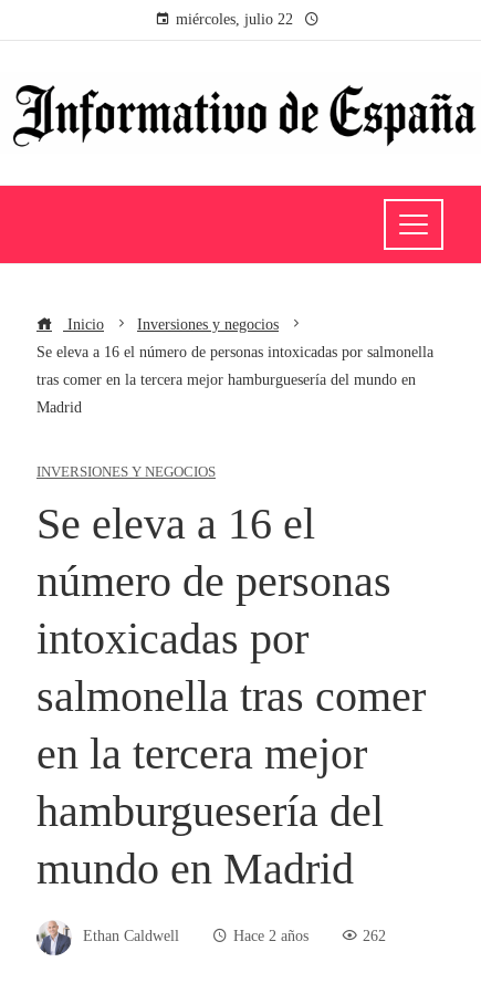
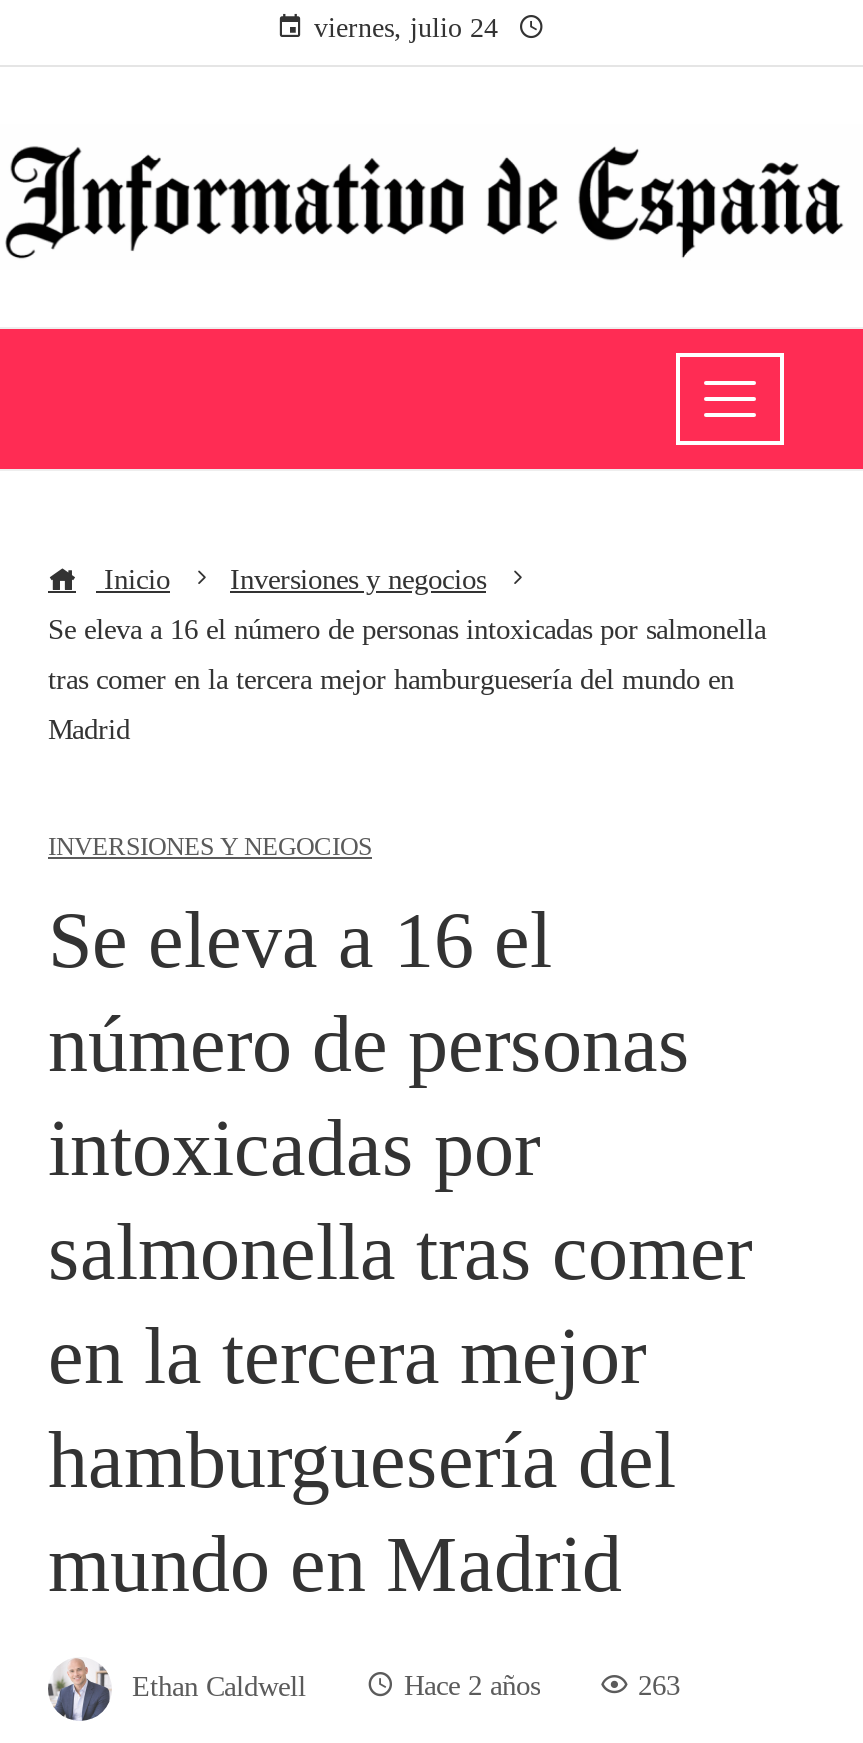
[176,11,293,28] miércoles, julio 22 -> [314,13,498,43] viernes, julio 24
[363,927,386,944] 262 -> [638,1669,680,1701] 263

